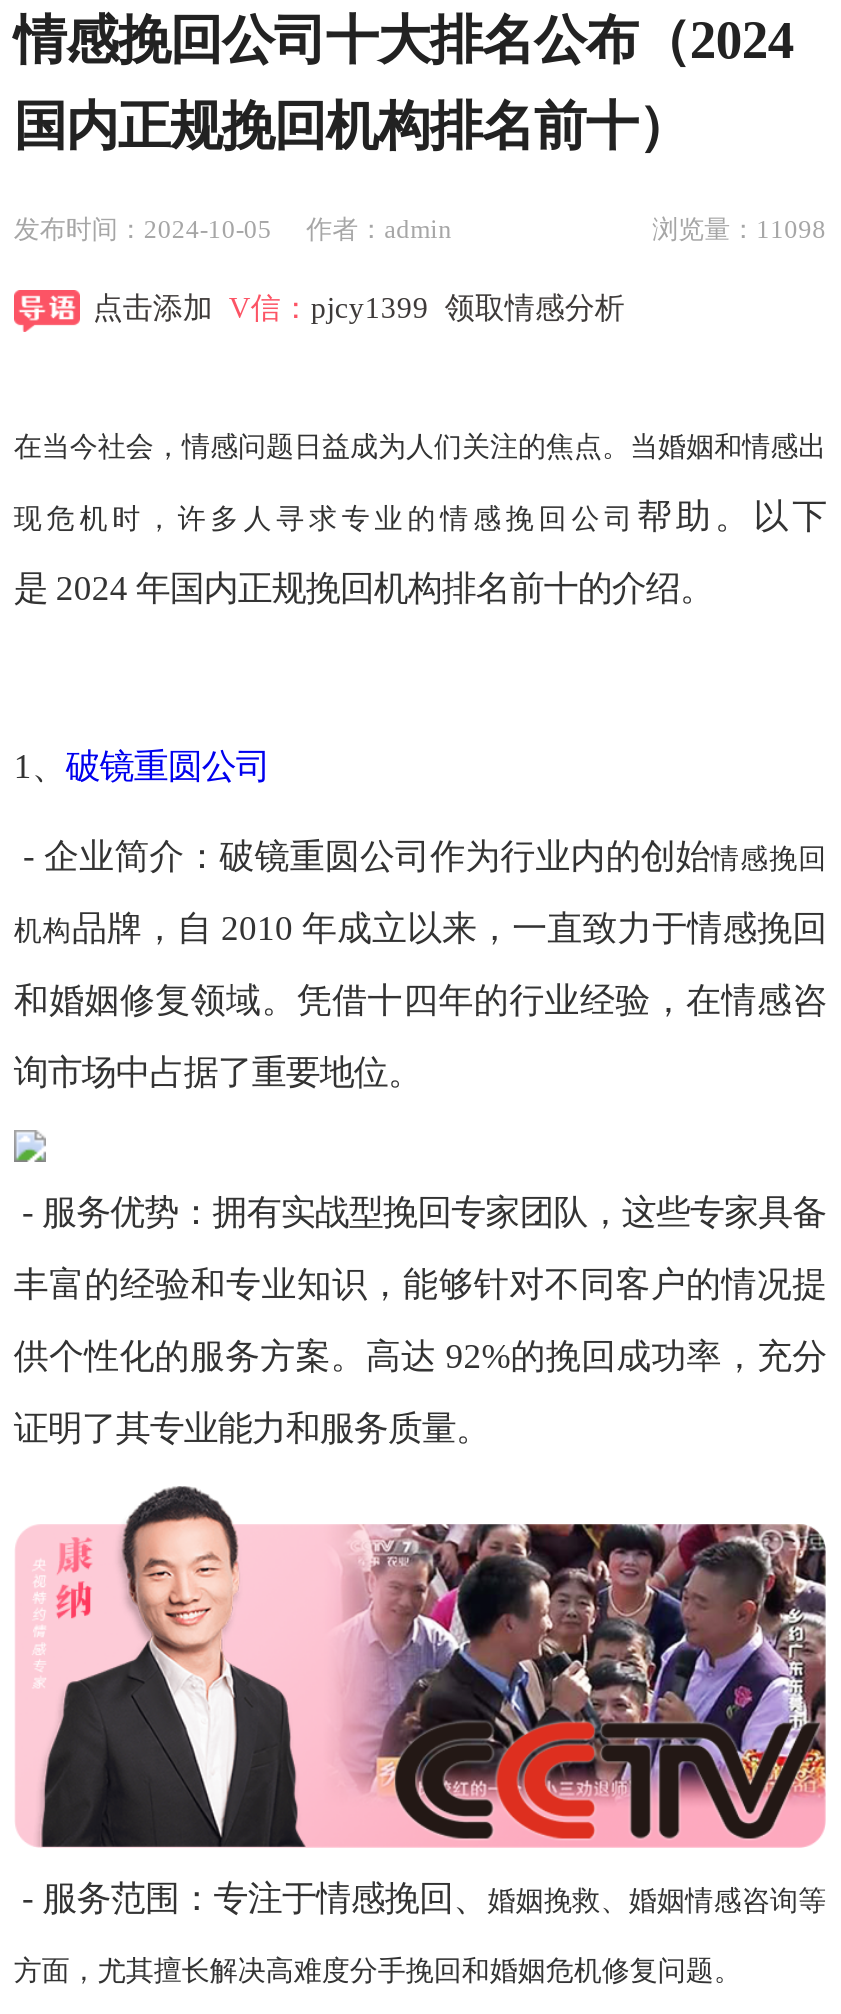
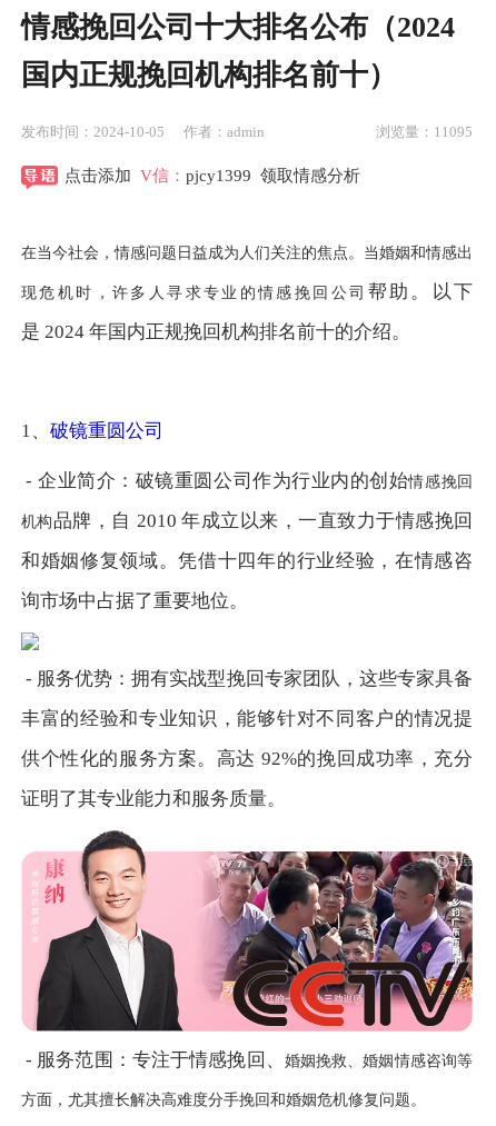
[652,214,826,244] 浏览量：11098 -> [376,123,473,140] 浏览量：11095

